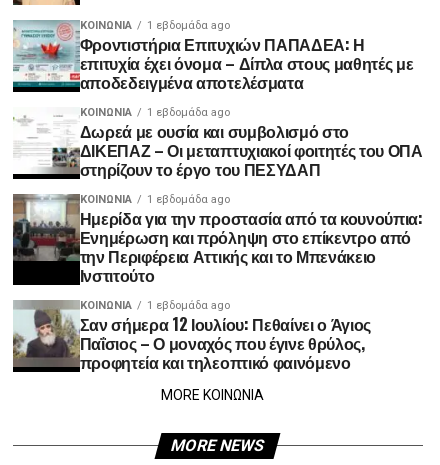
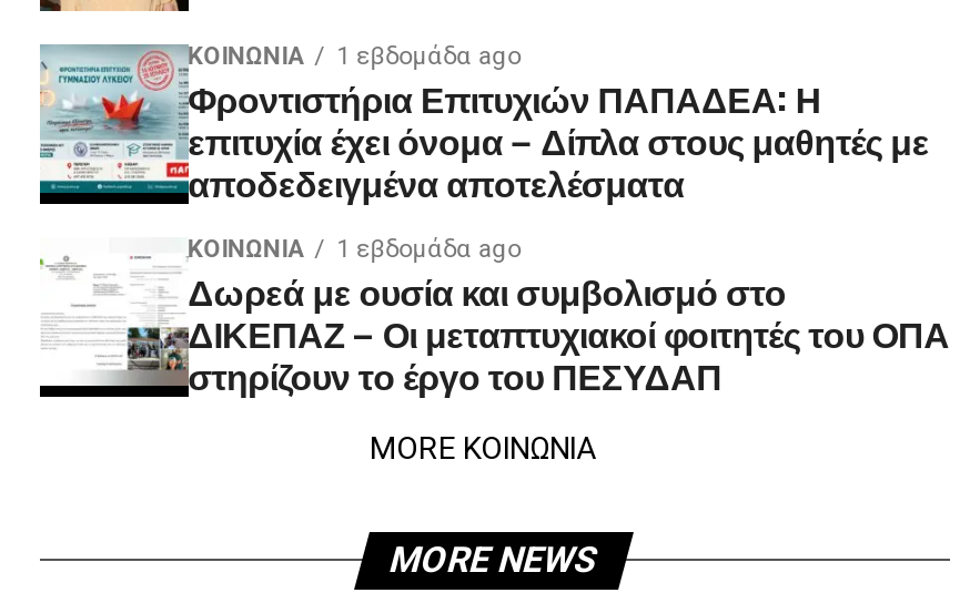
[12,193,423,374] [image] | ΚΟΙΝΩΝΊΑ | 1 εβδομάδα ago | Ημερίδα για την προστασία από τα κουνούπια: | Ενημέρωση και πρόληψη στο επίκεντρο από | την Περιφέρεια Αττικής και το Μπενάκειο | Ινστιτούτο | ΚΟΙΝΩΝΊΑ | 1 εβδομάδα ago | Σαν σήμερα 12 Ιουλίου: Πεθαίνει ο Άγιος | Παΐσιος – Ο μοναχός που έγινε θρύλος, | προφητεία και τηλεοπτικό φαινόμενο -> none
[12,299,65,366] [image] -> none

